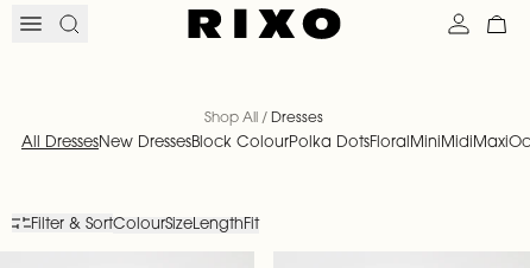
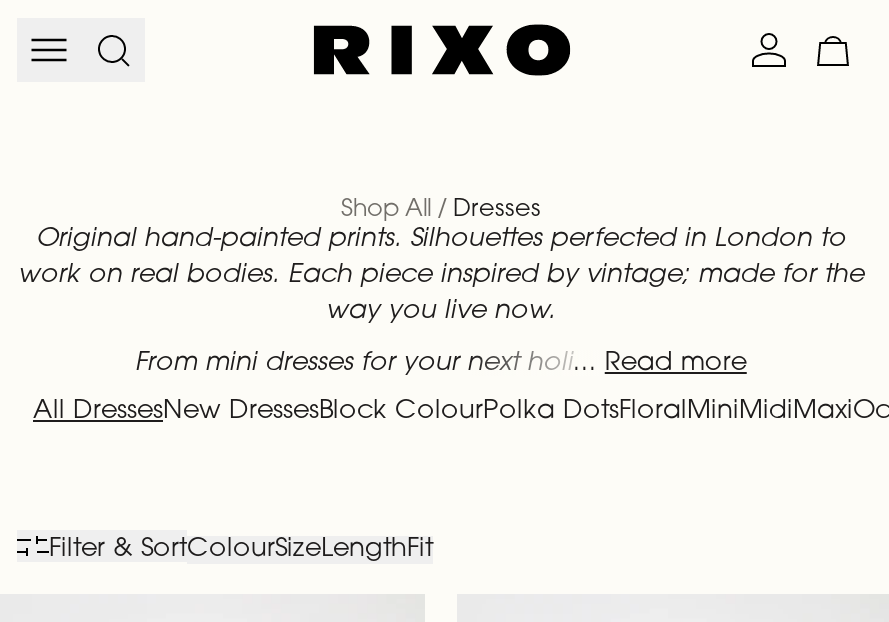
none -> [18,226,864,376] Original hand-painted prints. Silhouettes perfected in London to | work on real bodies. Each piece inspired by vintage; made for the | way you live now. | From mini dresses for your next holi... Read more

